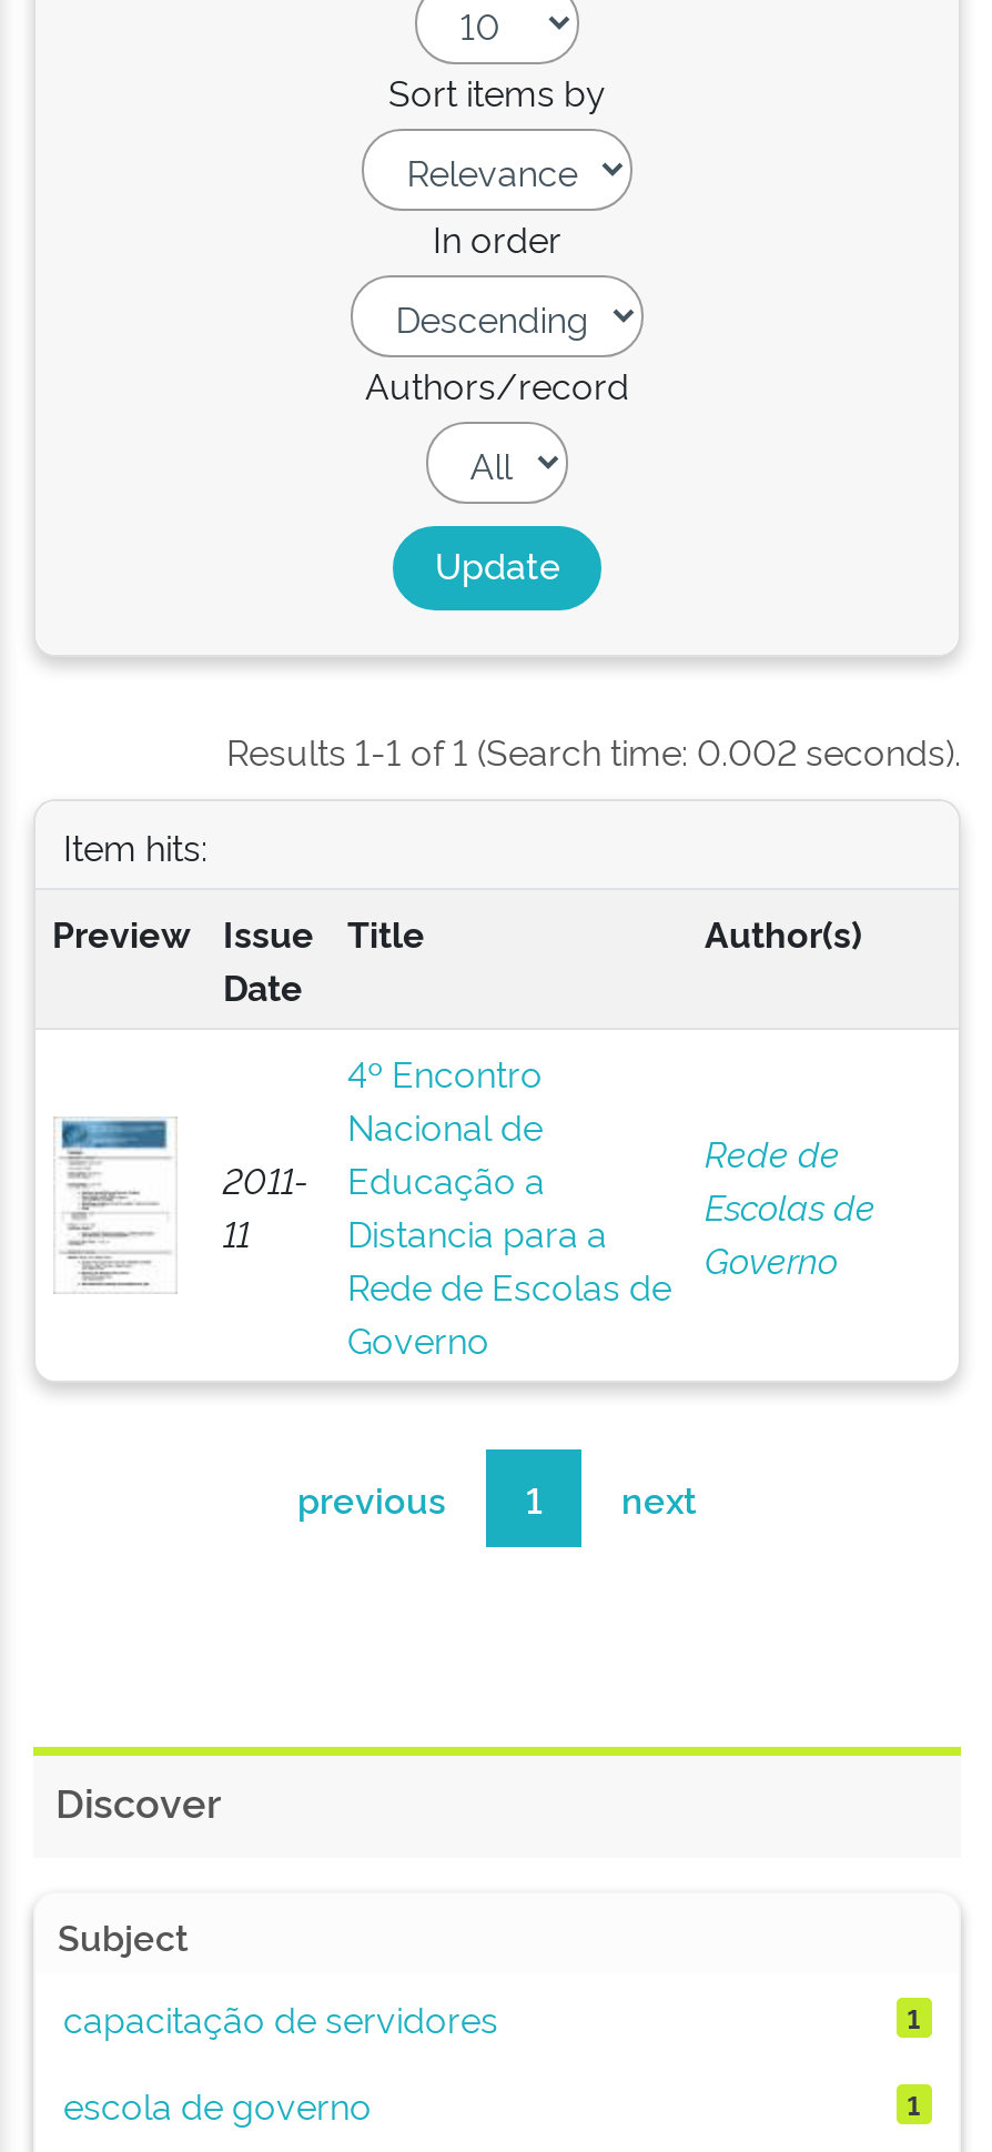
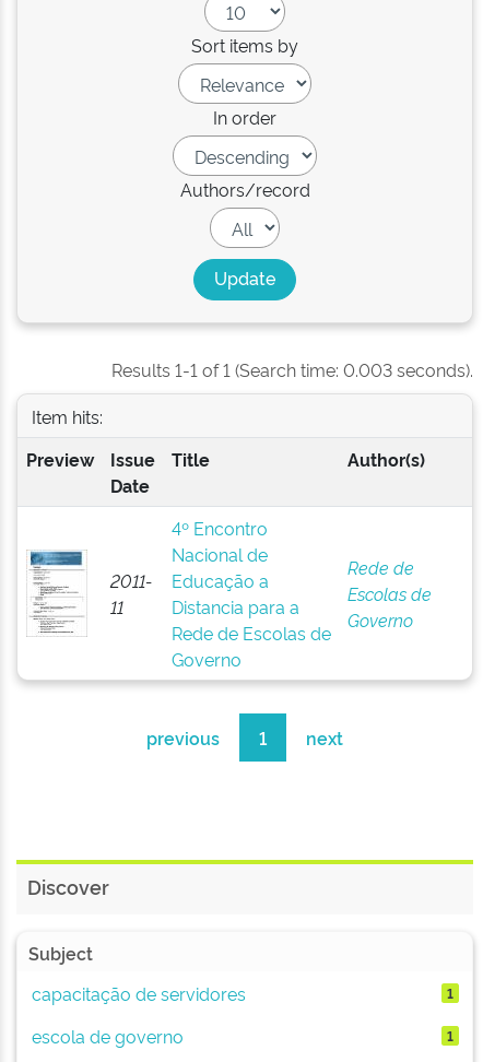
[226,726,961,775] Results 1-1 of 1 (Search time: 0.002 seconds). -> [111,357,473,381] Results 1-1 of 1 (Search time: 0.003 seconds).

